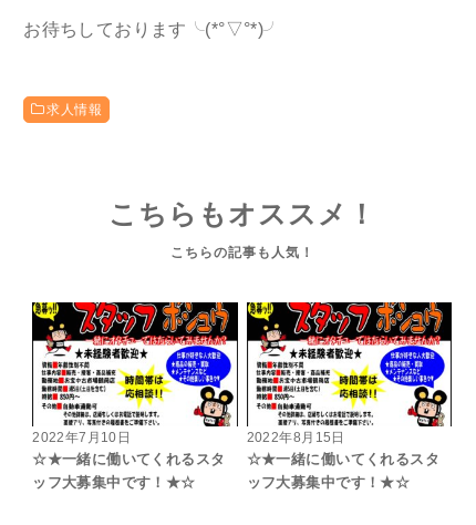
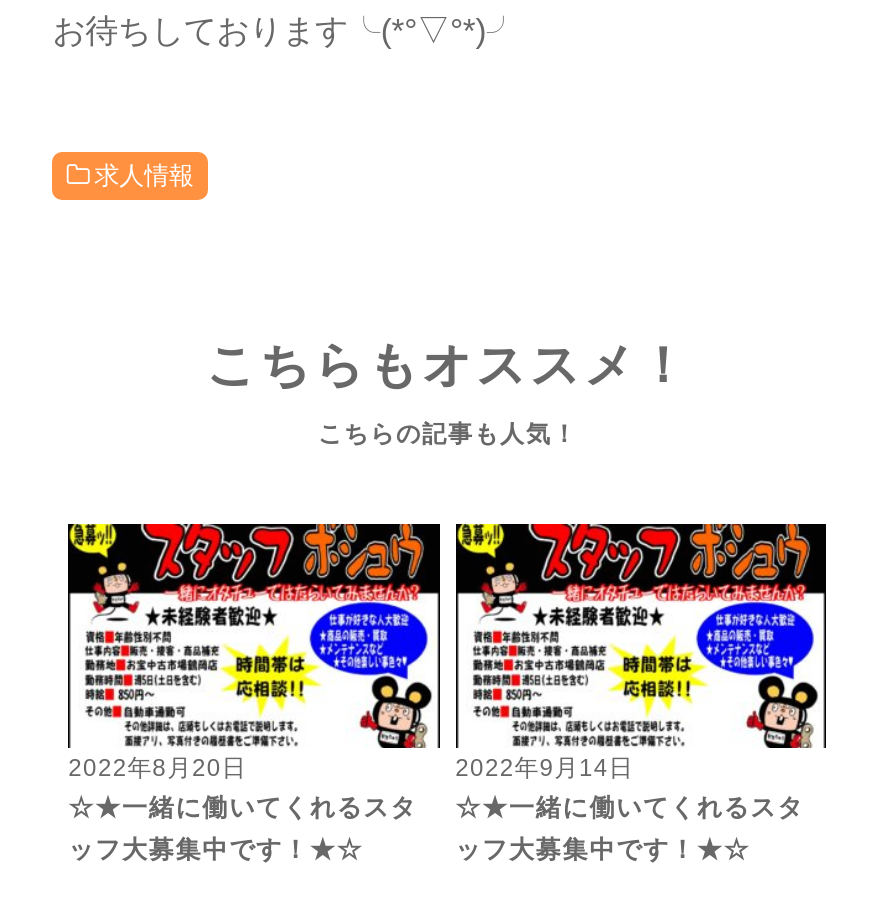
[32,429,131,445] 2022年7月10日 -> [68,753,246,781] 2022年8月20日
[246,429,345,445] 2022年8月15日 -> [455,753,634,781] 2022年9月14日

